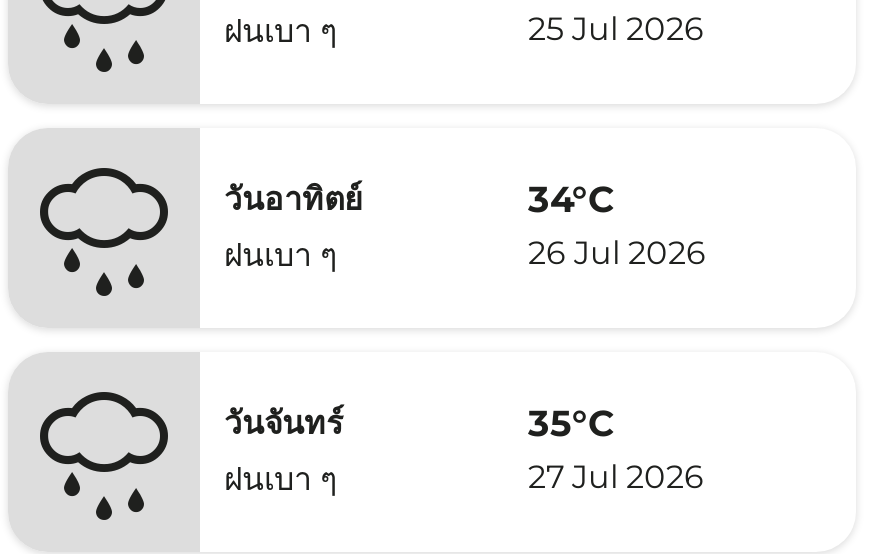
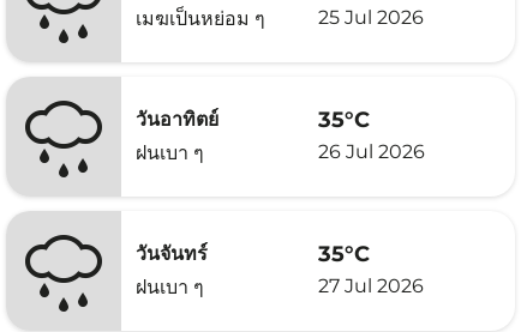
[224,12,338,50] ฝนเบา ๆ -> [136,7,265,30] เมฆเป็นหย่อม ๆ
[528,177,614,221] 34°C -> [318,106,370,132] 35°C

